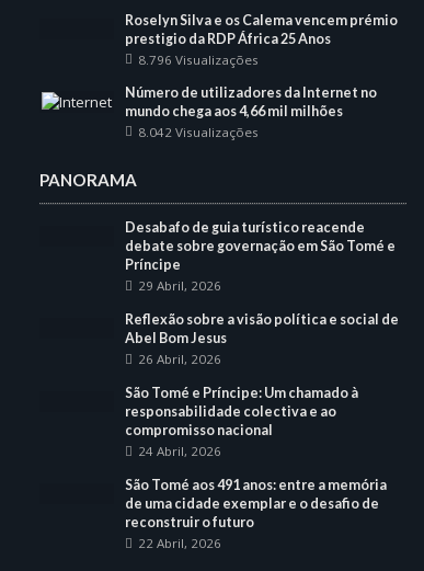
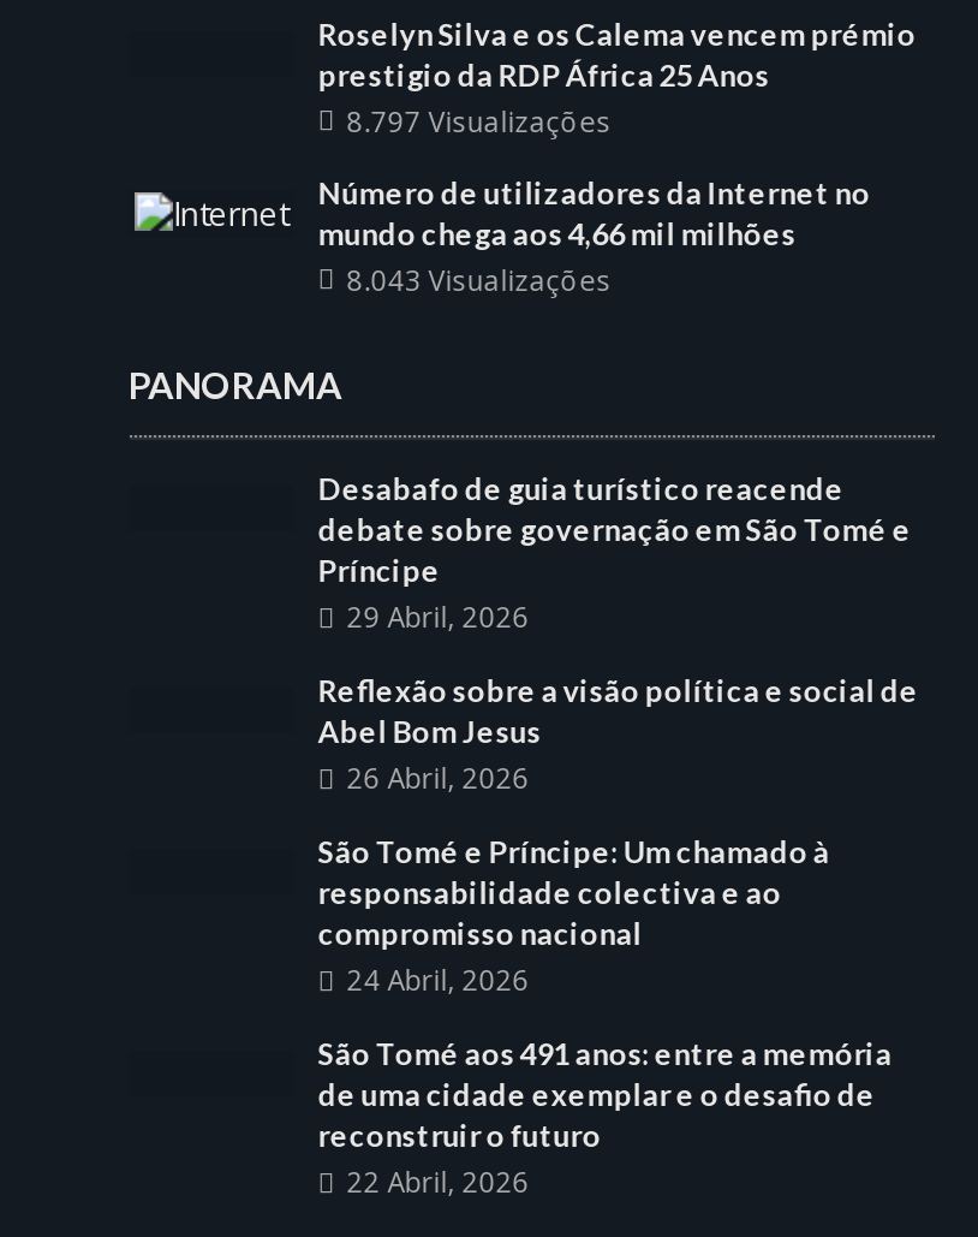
[138,51,259,68] 8.796 Visualizações -> [347,103,611,139] 8.797 Visualizações
[138,124,259,140] 8.042 Visualizações -> [347,262,611,298] 8.043 Visualizações

